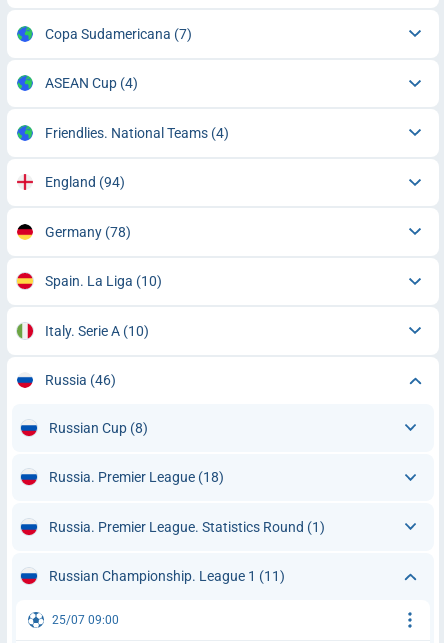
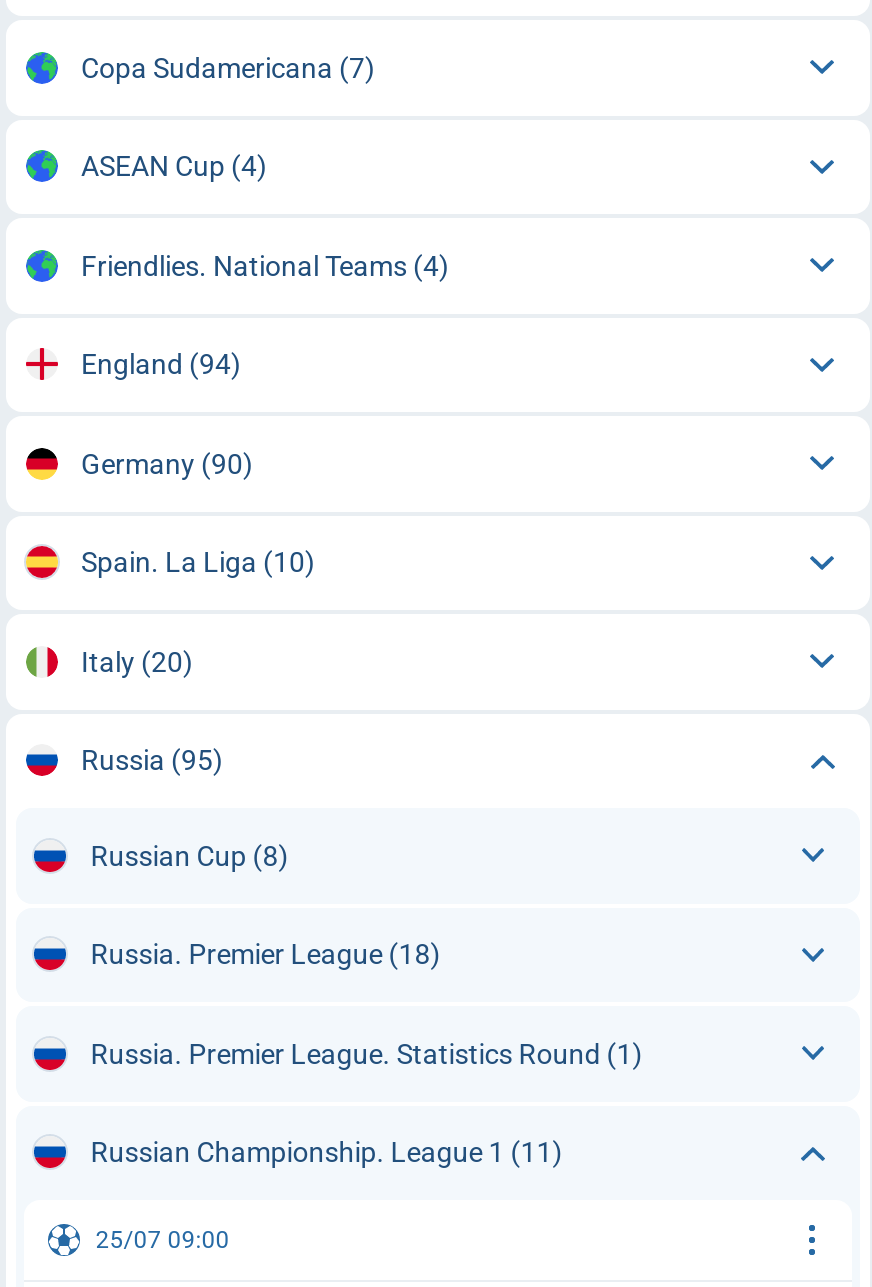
[44,224,130,240] Germany (78) -> [81,448,253,480] Germany (90)
[44,323,148,339] Italy. Serie A (10) -> [81,646,193,678] Italy (20)
[44,372,115,388] Russia (46) -> [81,744,223,776] Russia (95)

